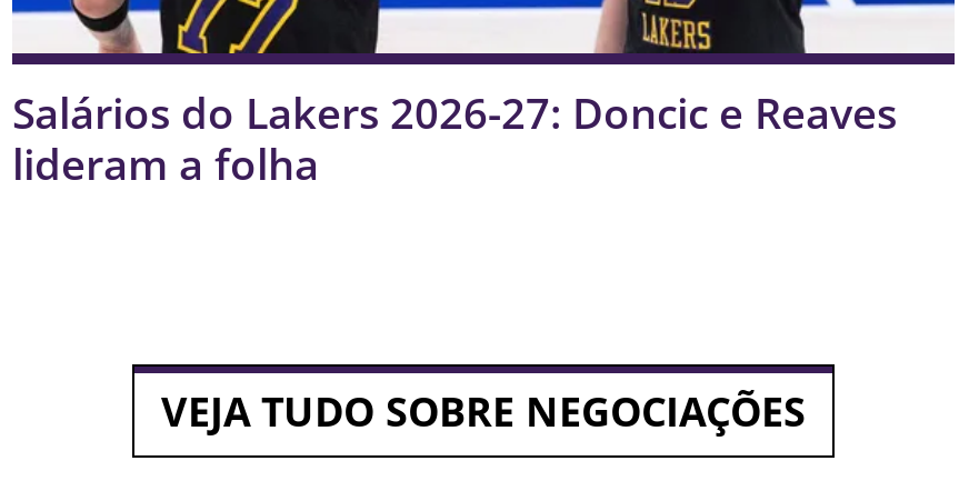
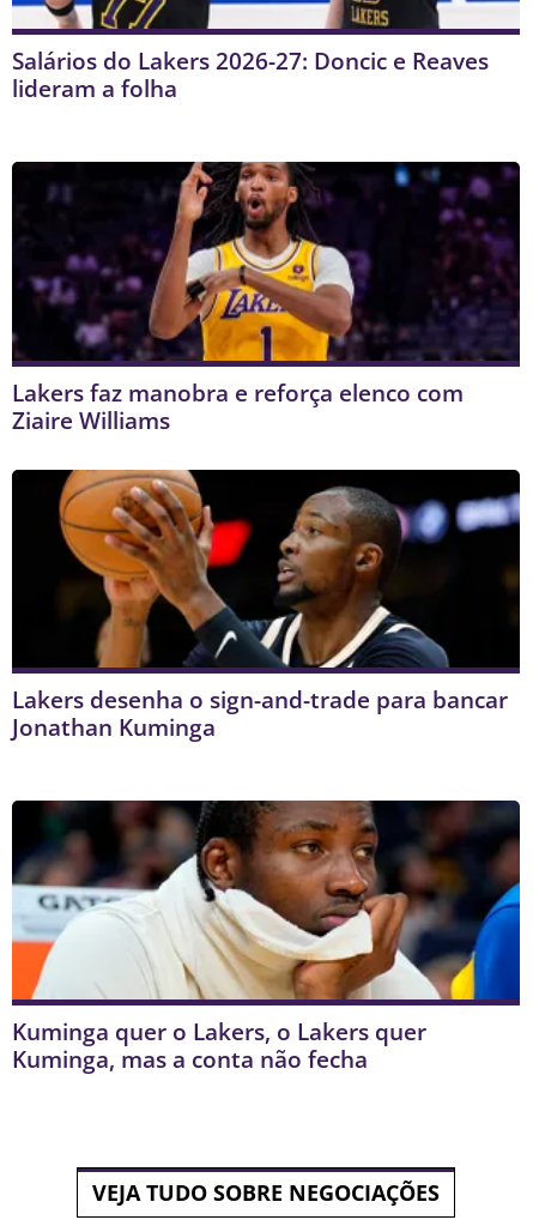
none -> [11,161,521,436] [image] | Lakers faz manobra e reforça elenco com | Ziaire Williams
none -> [11,469,521,743] [image] | Lakers desenha o sign-and-trade para bancar | Jonathan Kuminga
none -> [11,799,521,1075] [image] | Kuminga quer o Lakers, o Lakers quer | Kuminga, mas a conta não fecha

